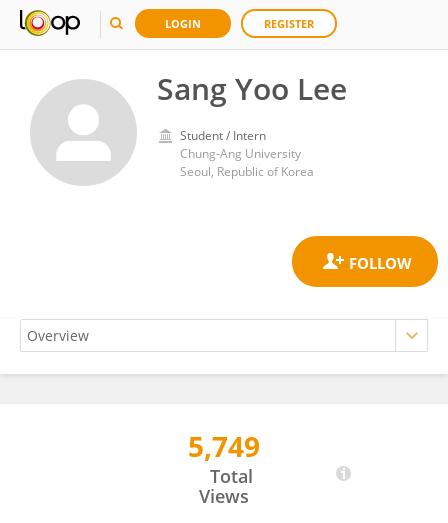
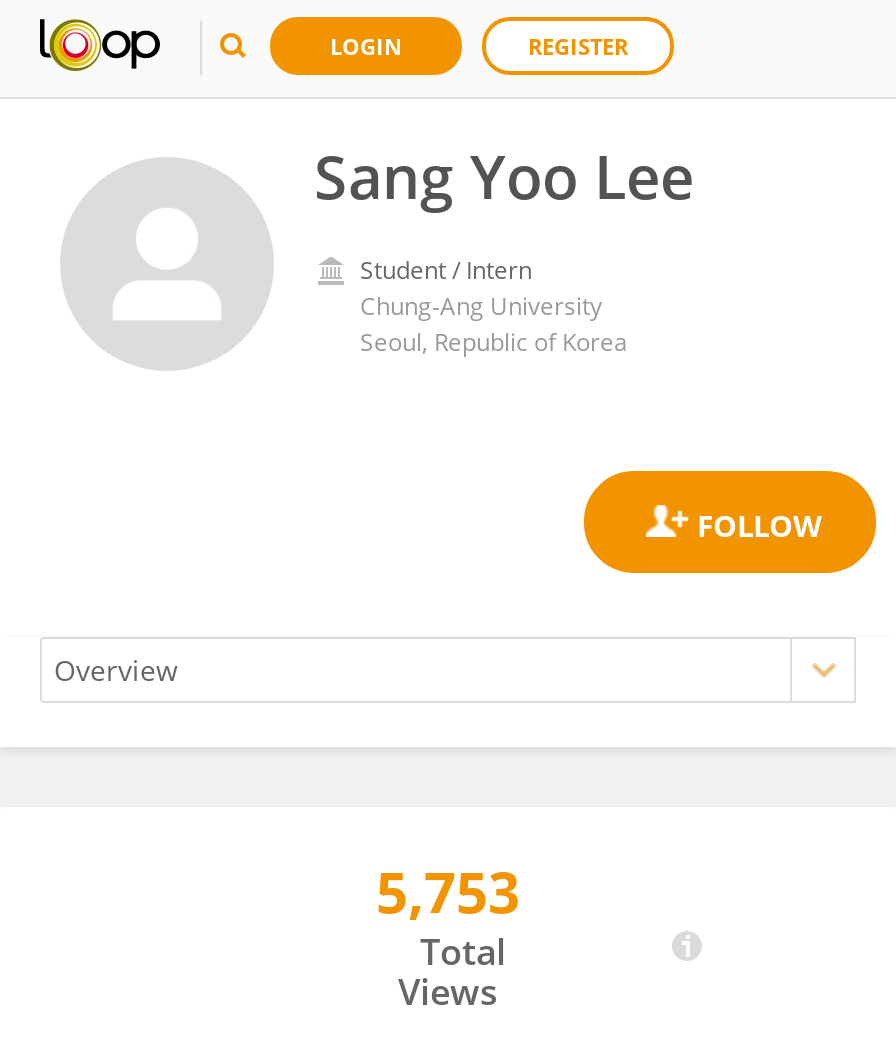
[188,427,260,465] 5,749 -> [376,853,520,929] 5,753

